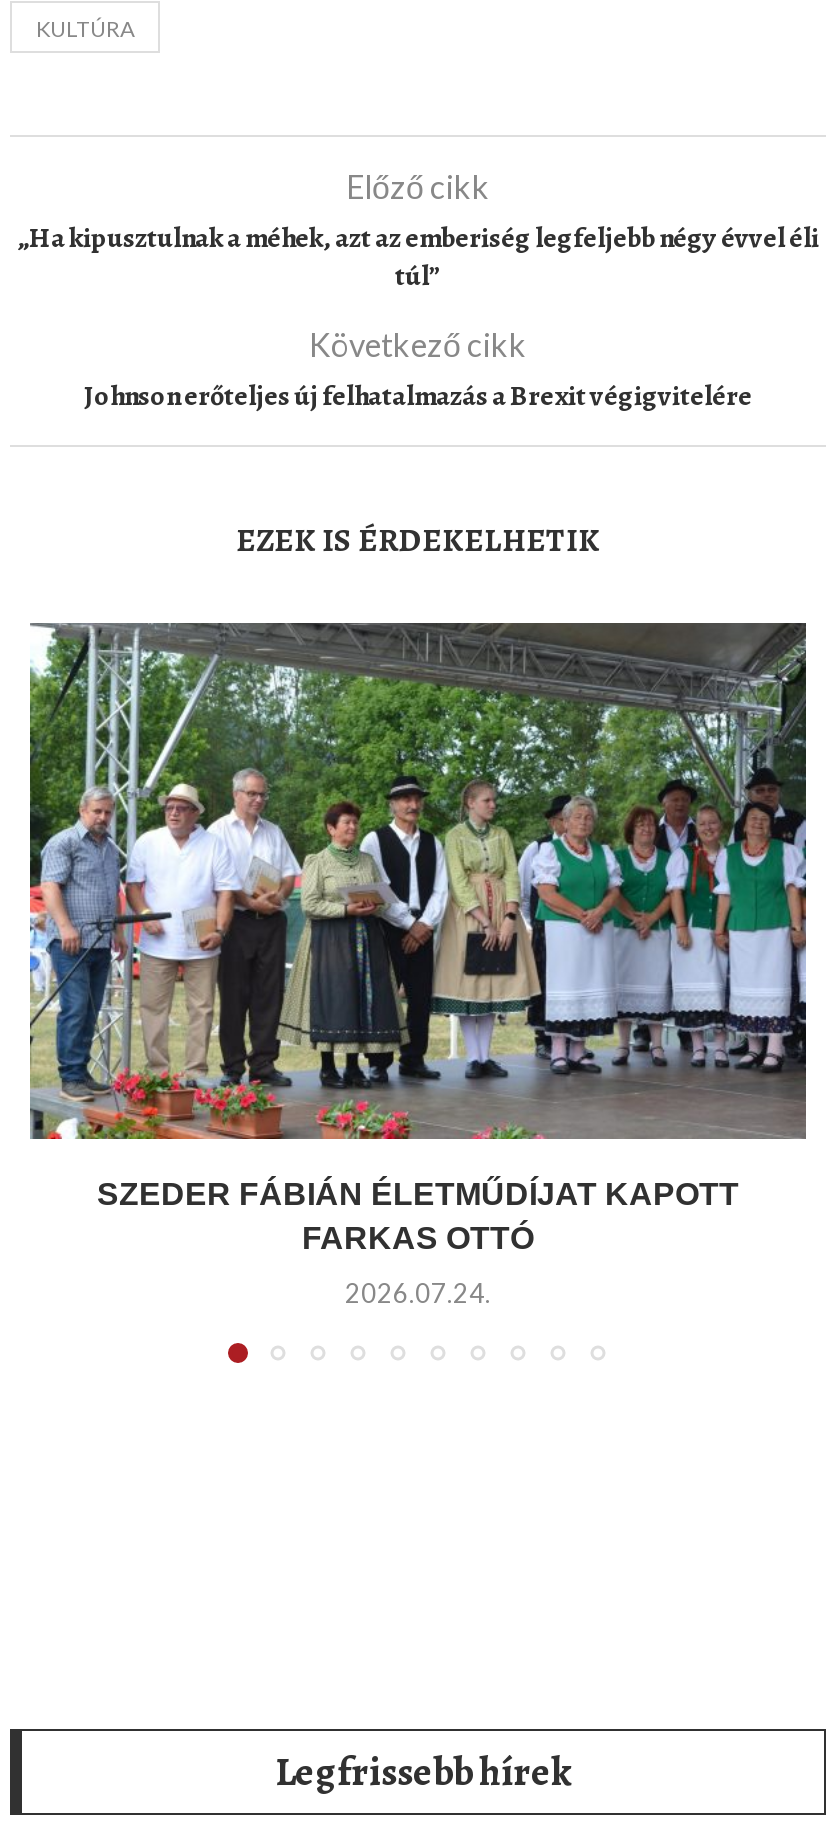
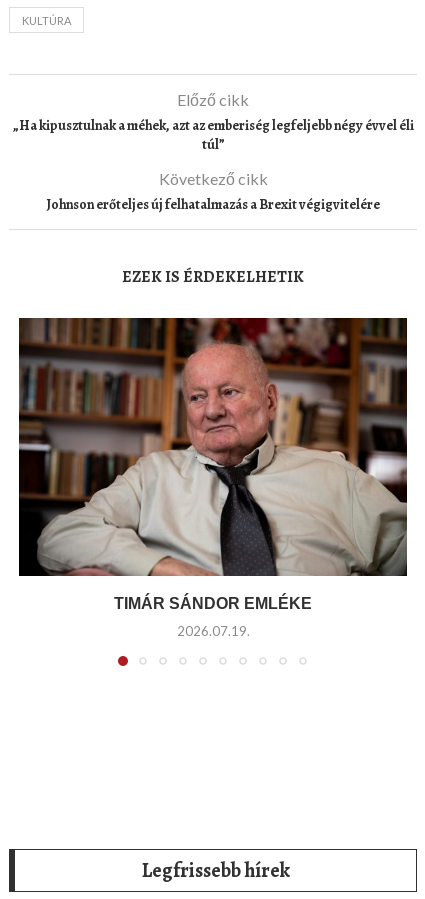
[28,621,808,1256] [image] | SZEDER FÁBIÁN ÉLETMŰDÍJAT KAPOTT | FARKAS OTTÓ -> [18,317,407,612] [image] | TIMÁR SÁNDOR EMLÉKE
[345,1278,491,1310] 2026.07.24. -> [176,623,249,639] 2026.07.19.

